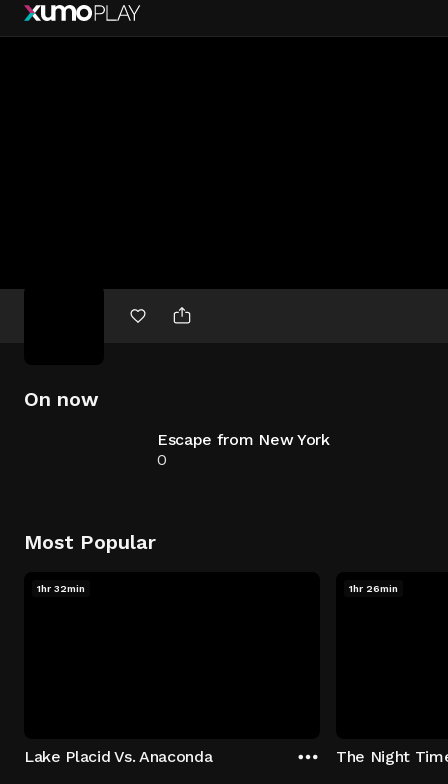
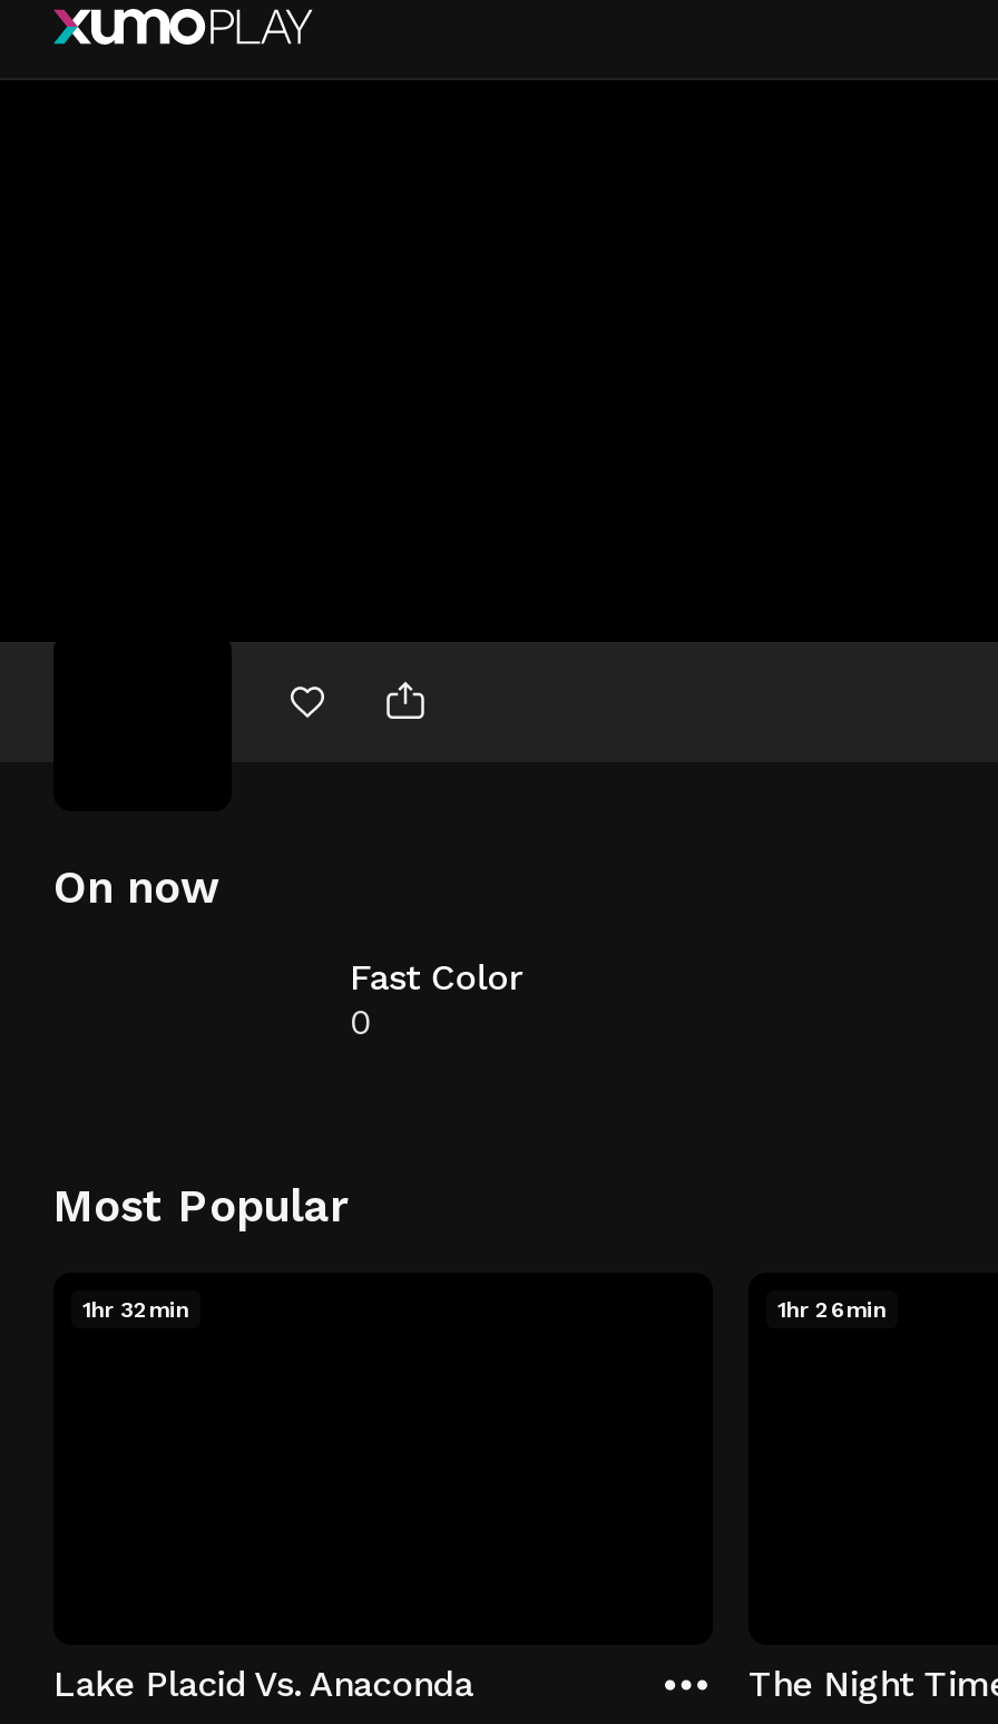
[157,430,330,449] Escape from New York -> [350,956,521,999] Fast Color

